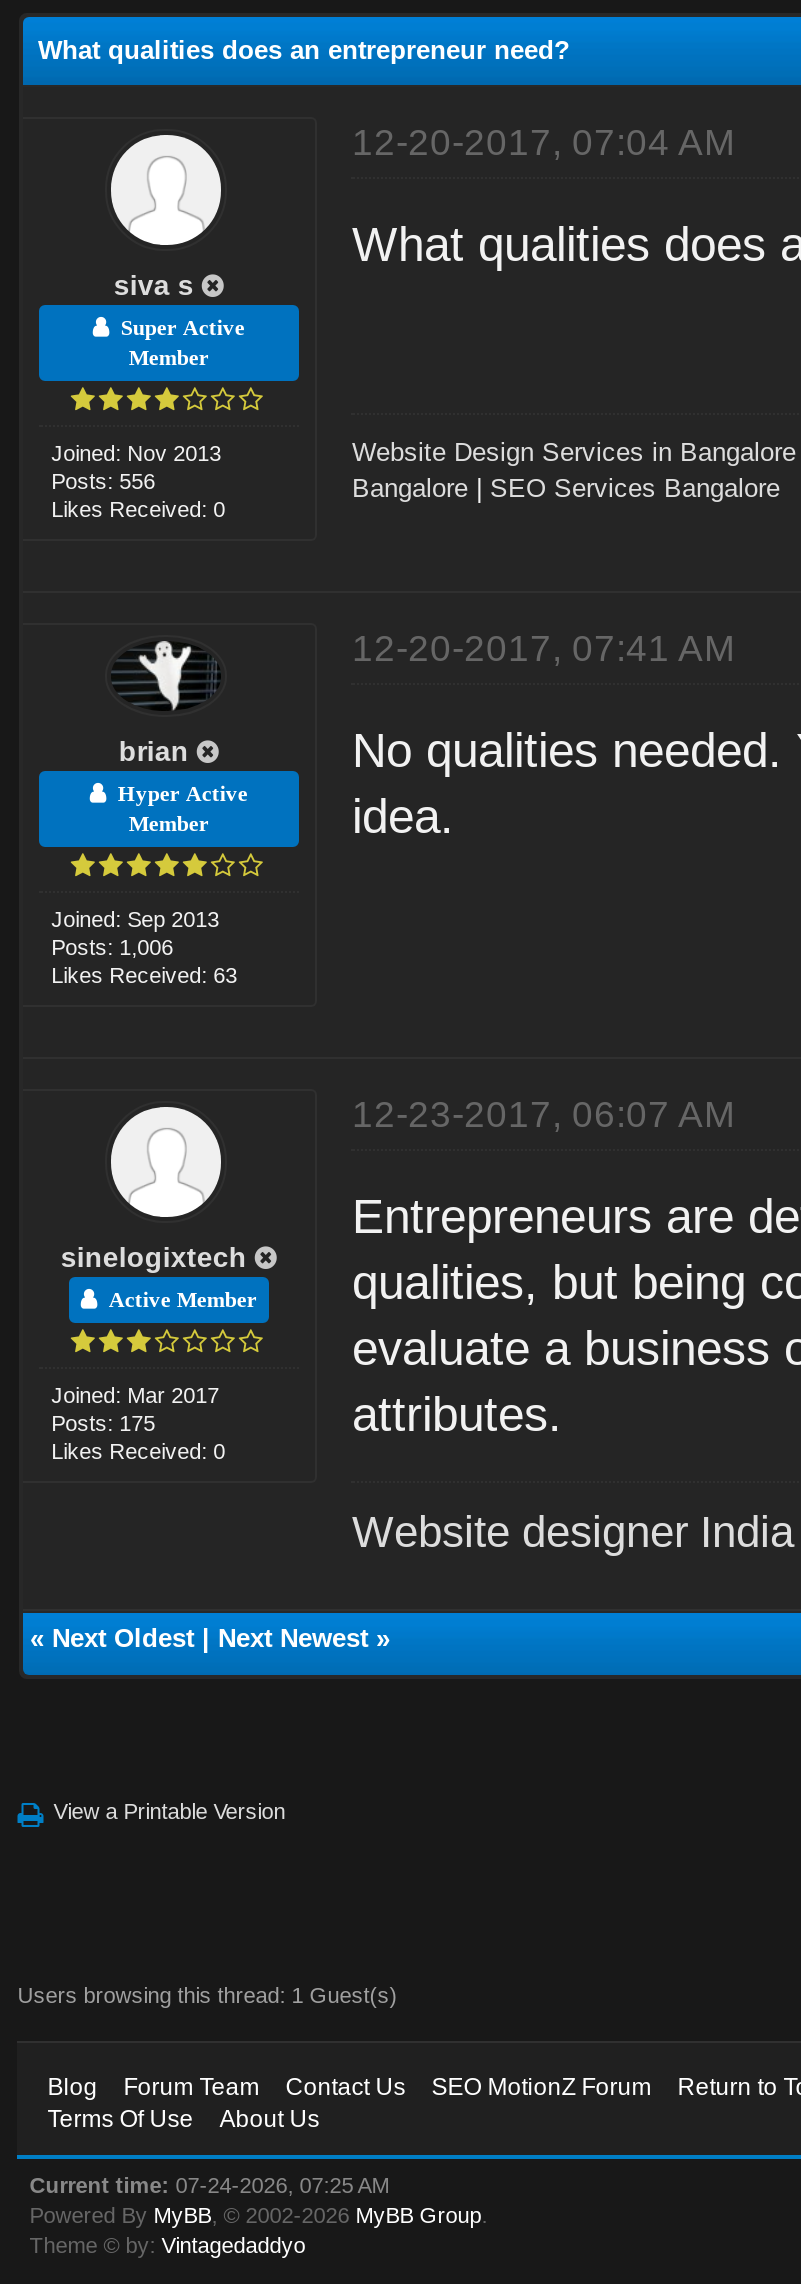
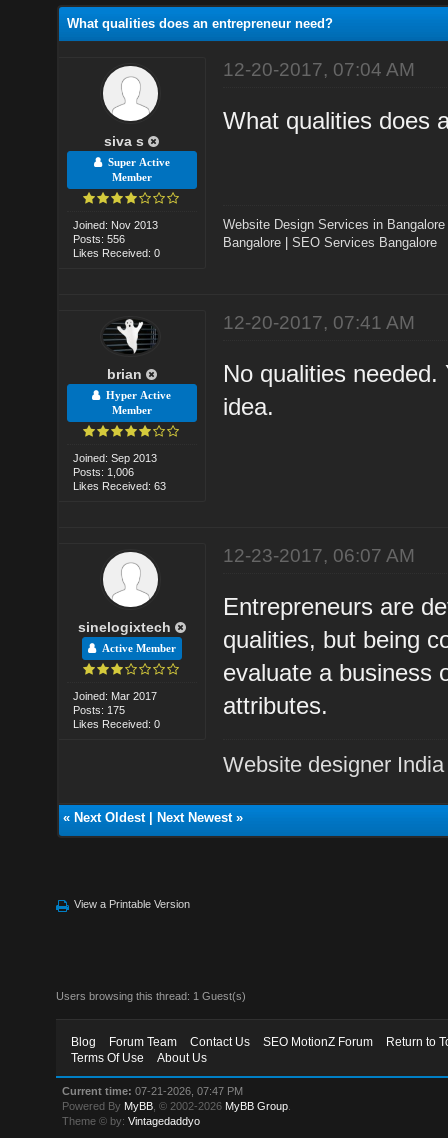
[29,2173,389,2197] Current time: 07-24-2026, 07:25 AM -> [62,1085,243,1097] Current time: 07-21-2026, 07:47 PM

